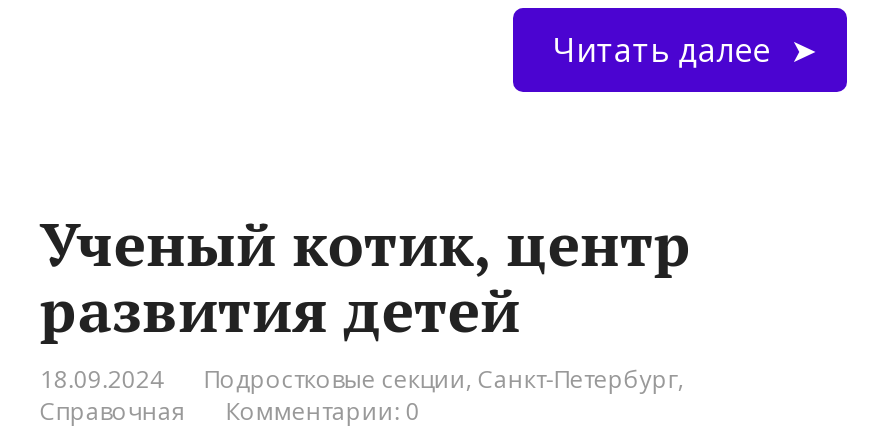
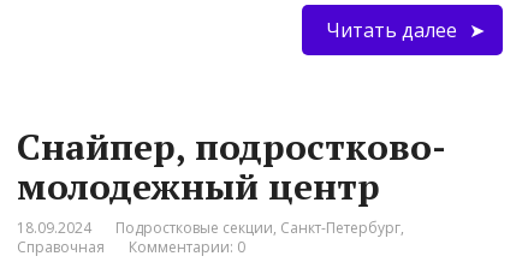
[40,204,692,350] Ученый котик, центр | развития детей -> [17,123,447,211] Снайпер, подростково- | молодежный центр

